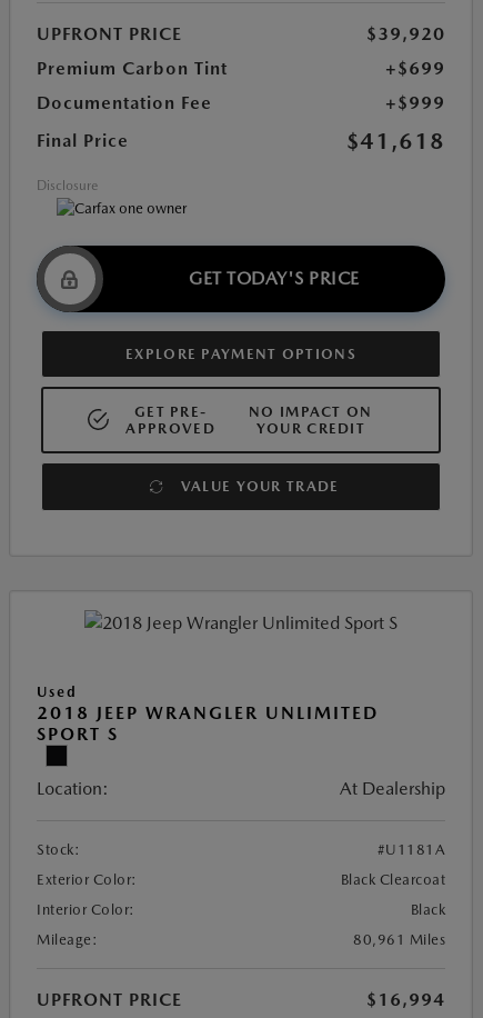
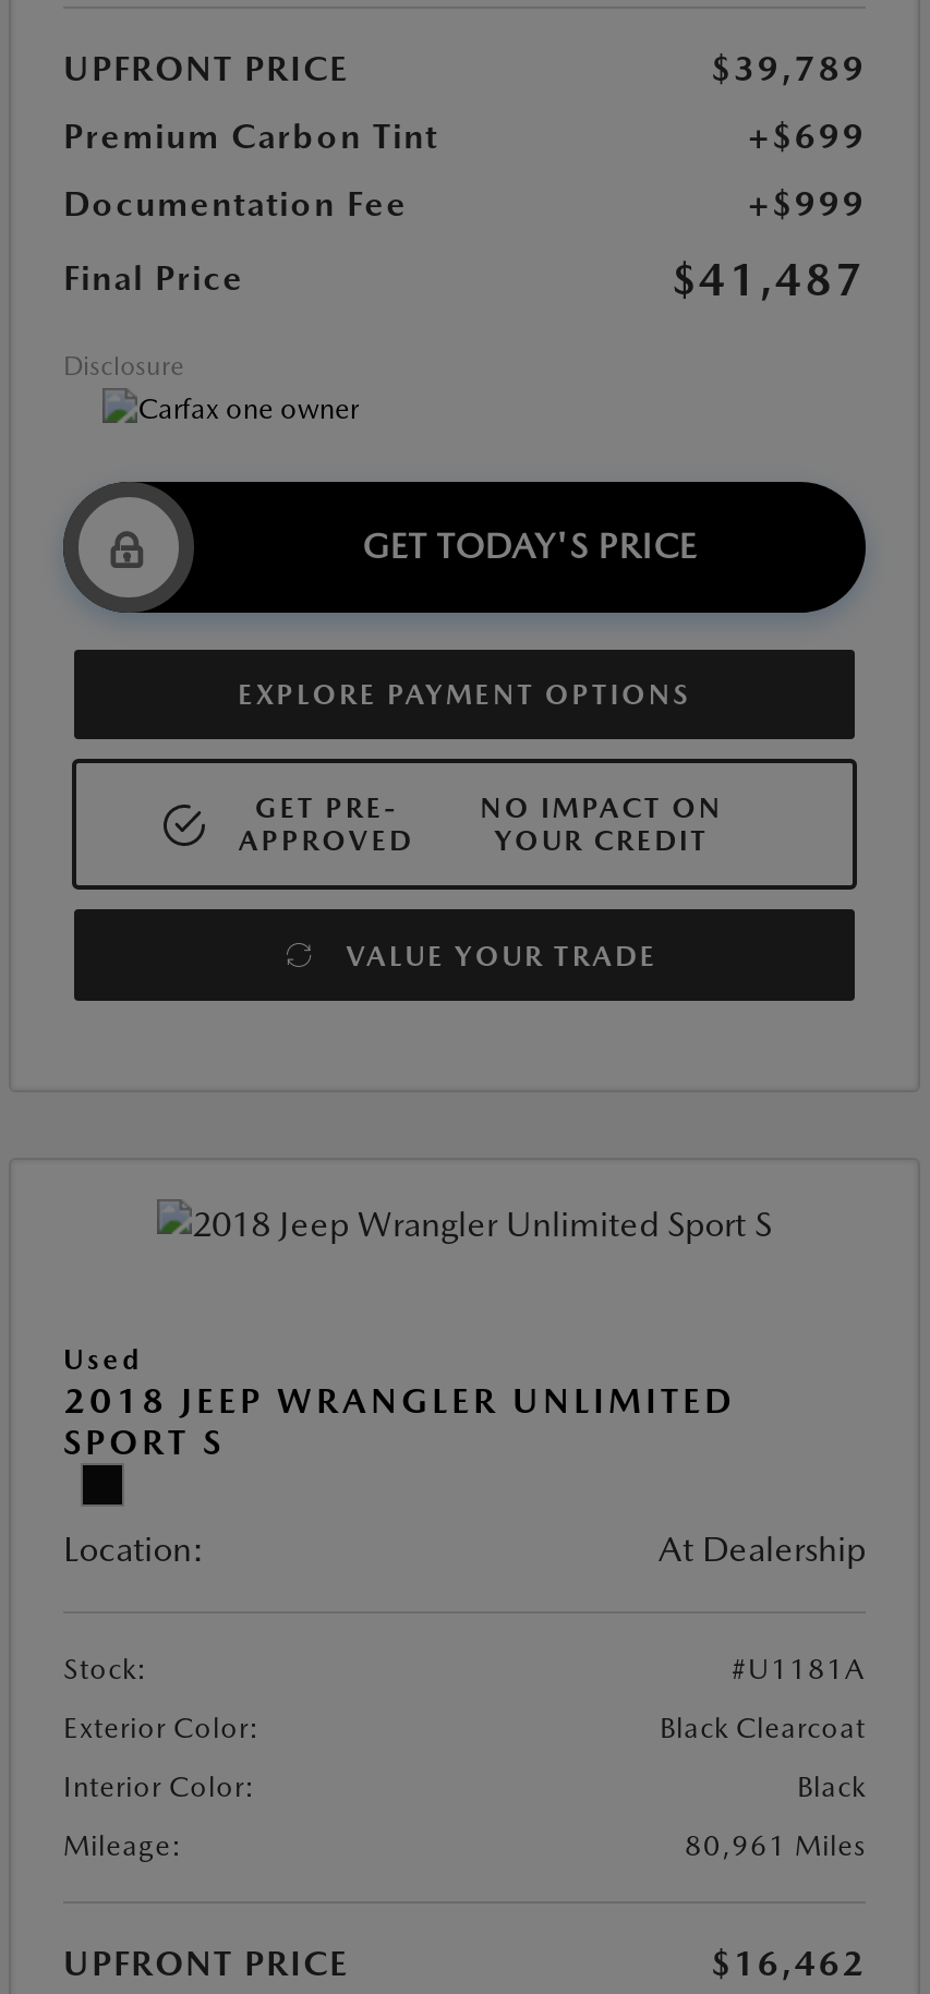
[366,24,445,45] $39,920 -> [711,49,866,90] $39,789
[346,128,445,155] $41,618 -> [672,254,866,306] $41,487
[366,989,445,1010] $16,994 -> [711,1943,866,1984] $16,462

